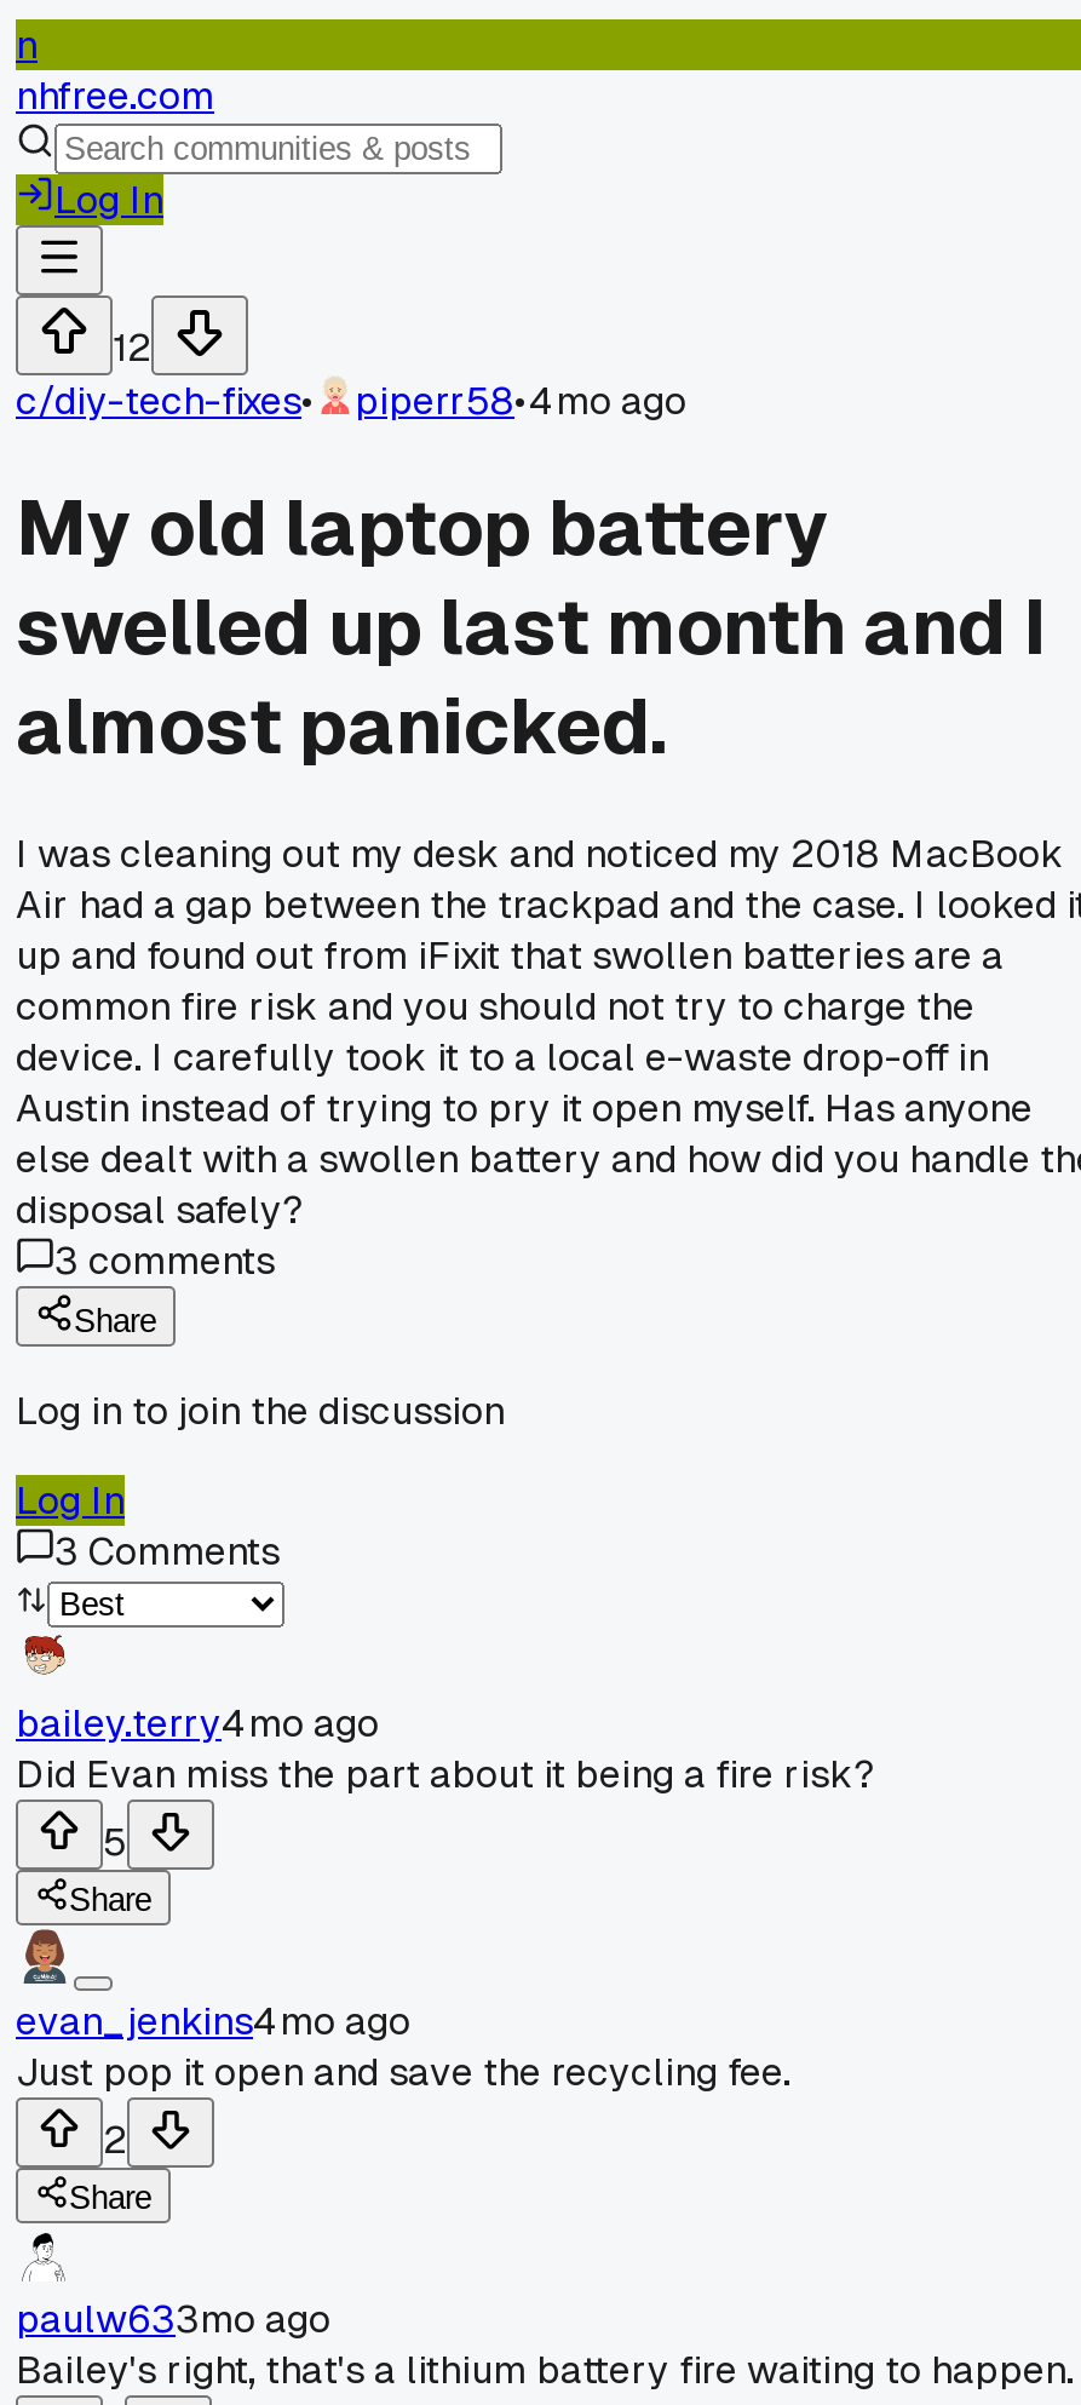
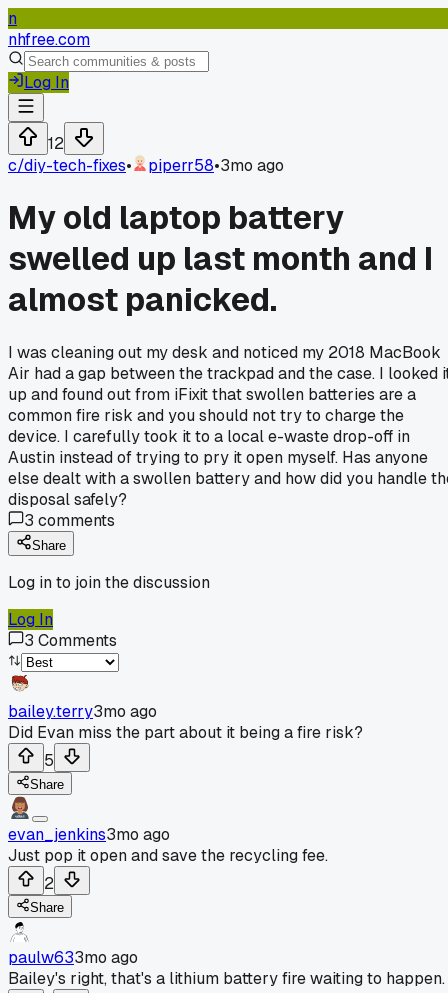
[16,375,686,426] c/diy-tech-fixes• piperr58•4mo ago -> [8,155,284,176] c/diy-tech-fixes• piperr58•3mo ago
[16,1698,379,1748] bailey.terry4mo ago -> [8,701,157,722] bailey.terry3mo ago
[16,1995,410,2046] evan_jenkins4mo ago -> [8,824,170,845] evan_jenkins3mo ago

